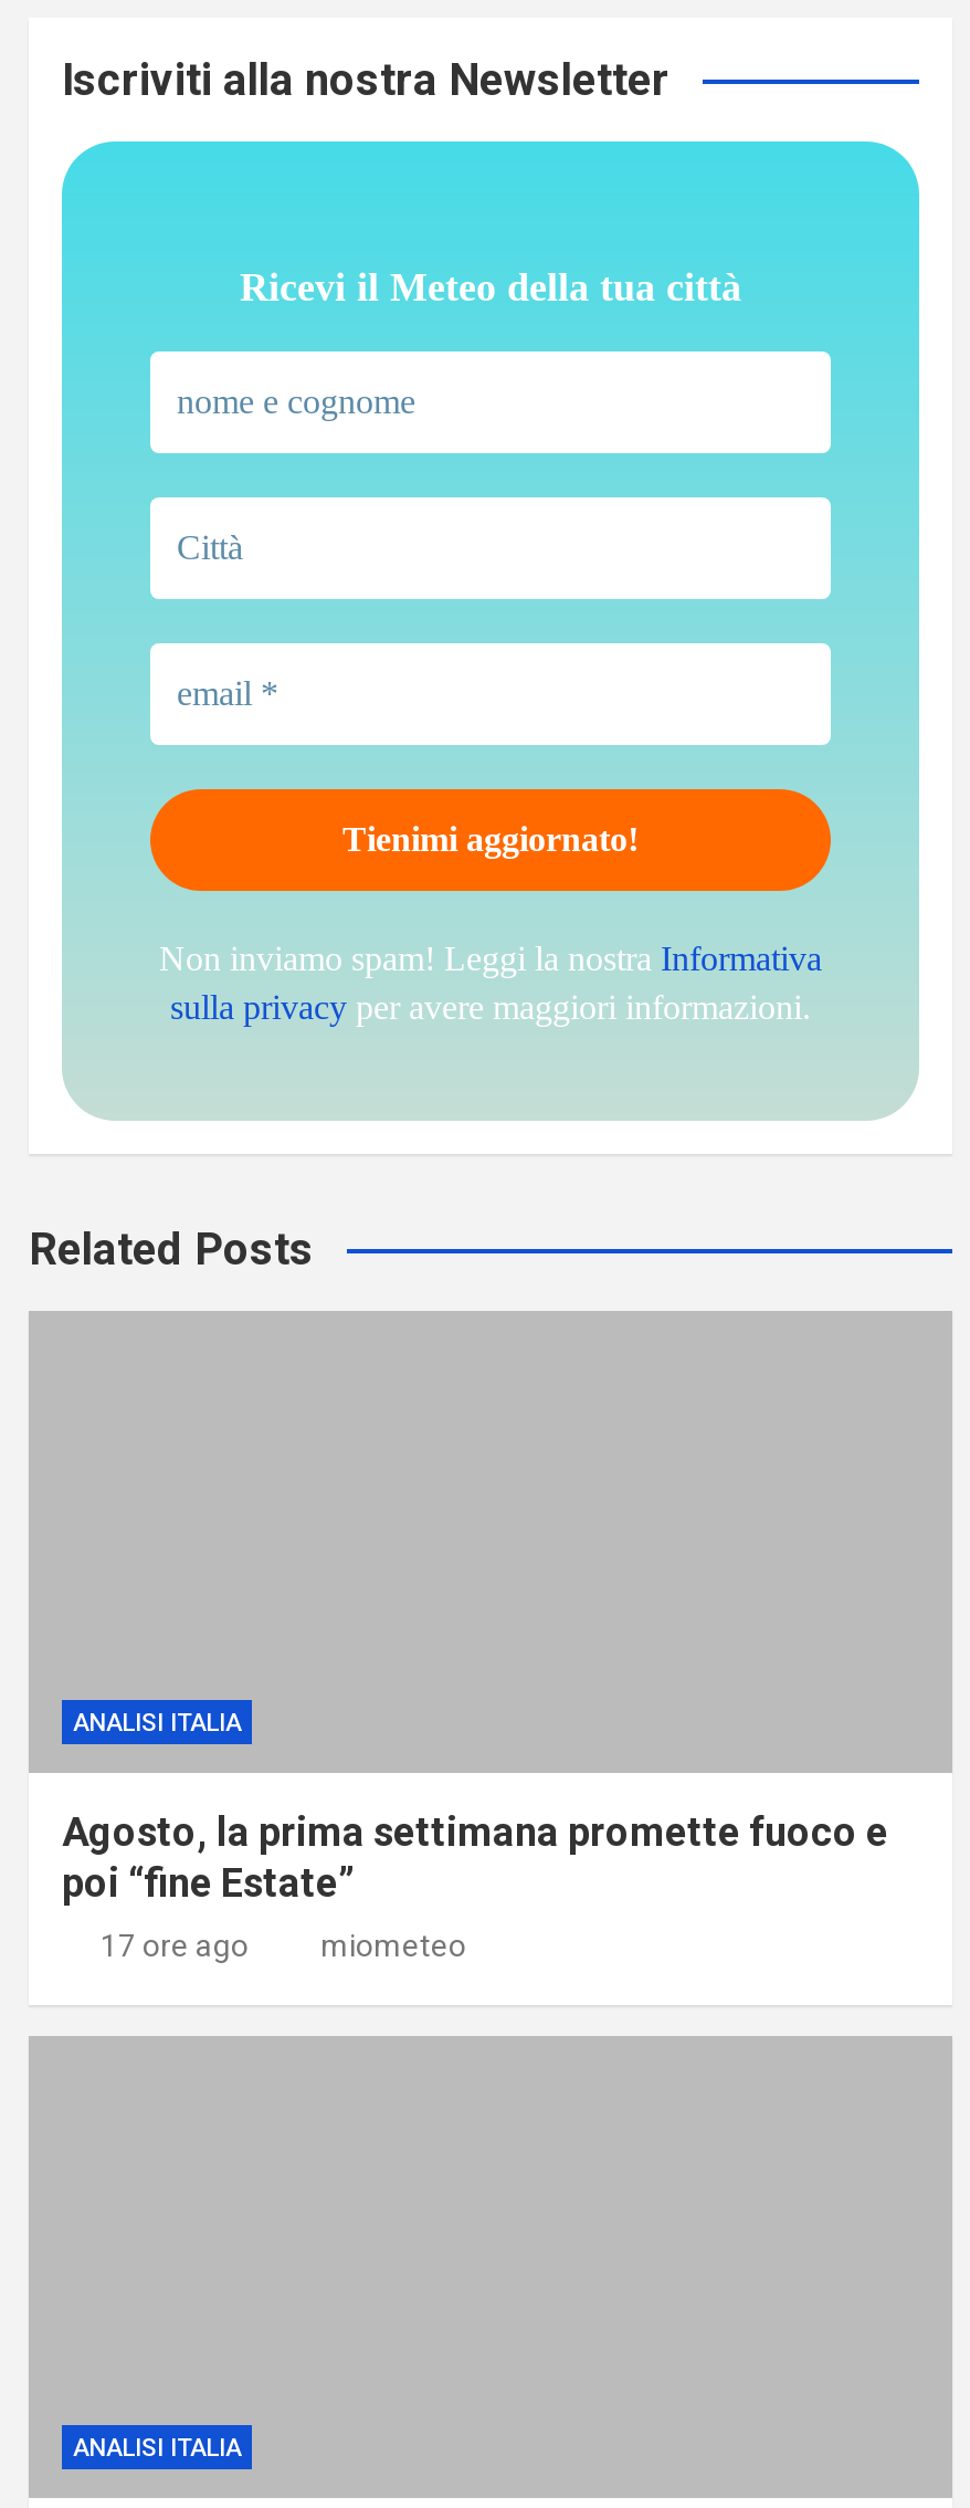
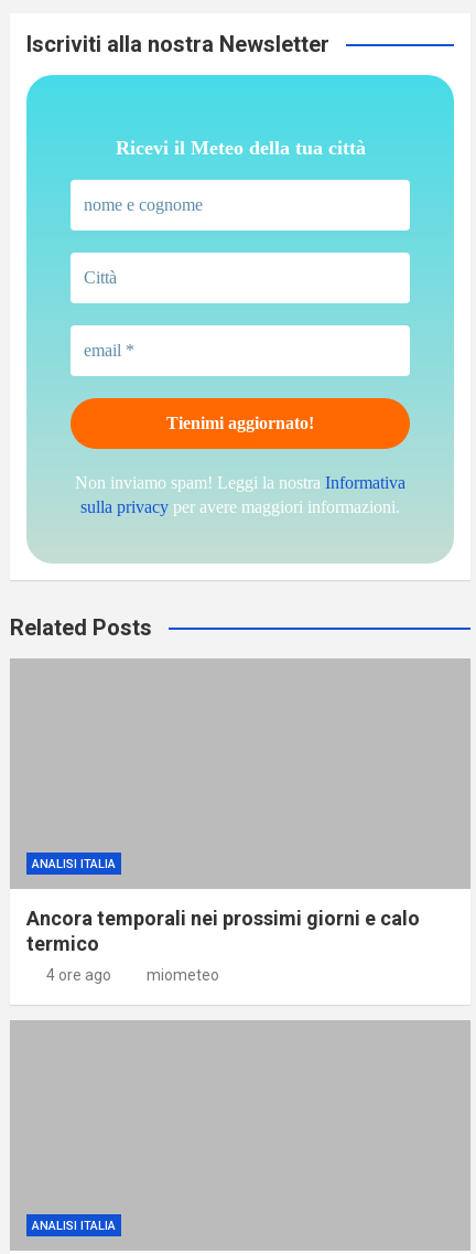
[62,1807,888,1905] Agosto, la prima settimana promette fuoco e | poi “fine Estate” -> [26,906,420,955] Ancora temporali nei prossimi giorni e calo | termico
[101,1927,249,1962] 17 ore ago -> [46,966,111,983] 4 ore ago

